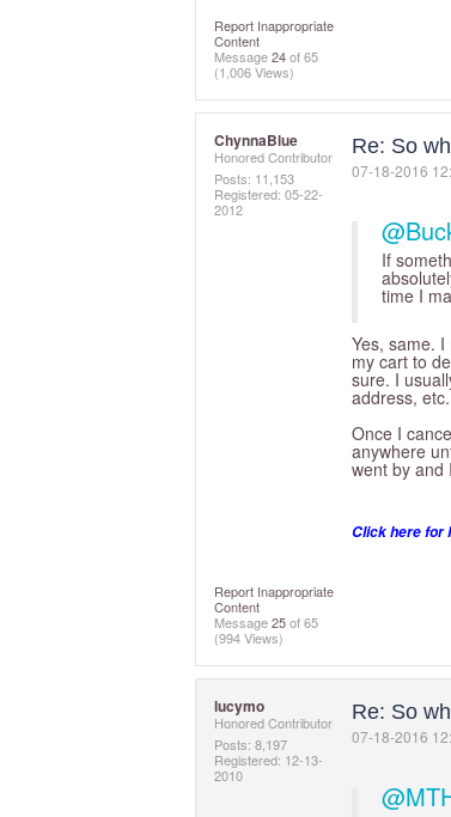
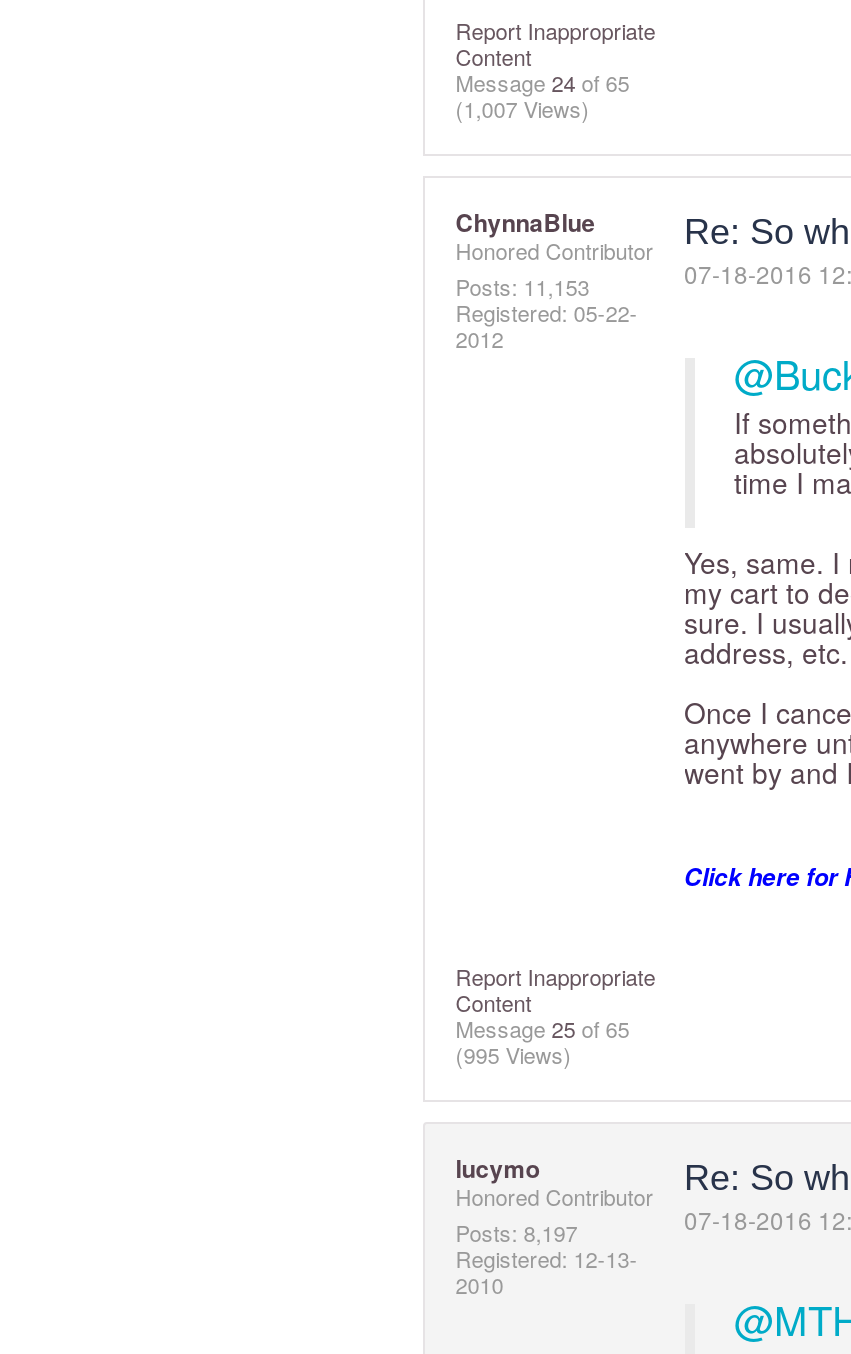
[214,62,295,81] (1,006 Views) -> [455,92,589,124] (1,007 Views)
[214,628,284,647] (994 Views) -> [455,1038,571,1070] (995 Views)

